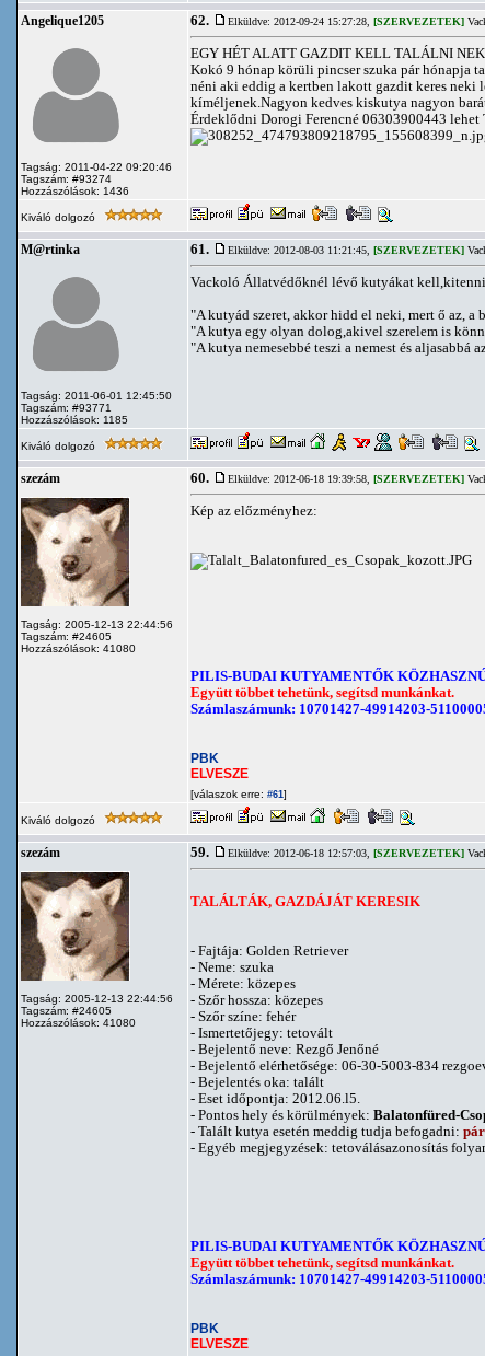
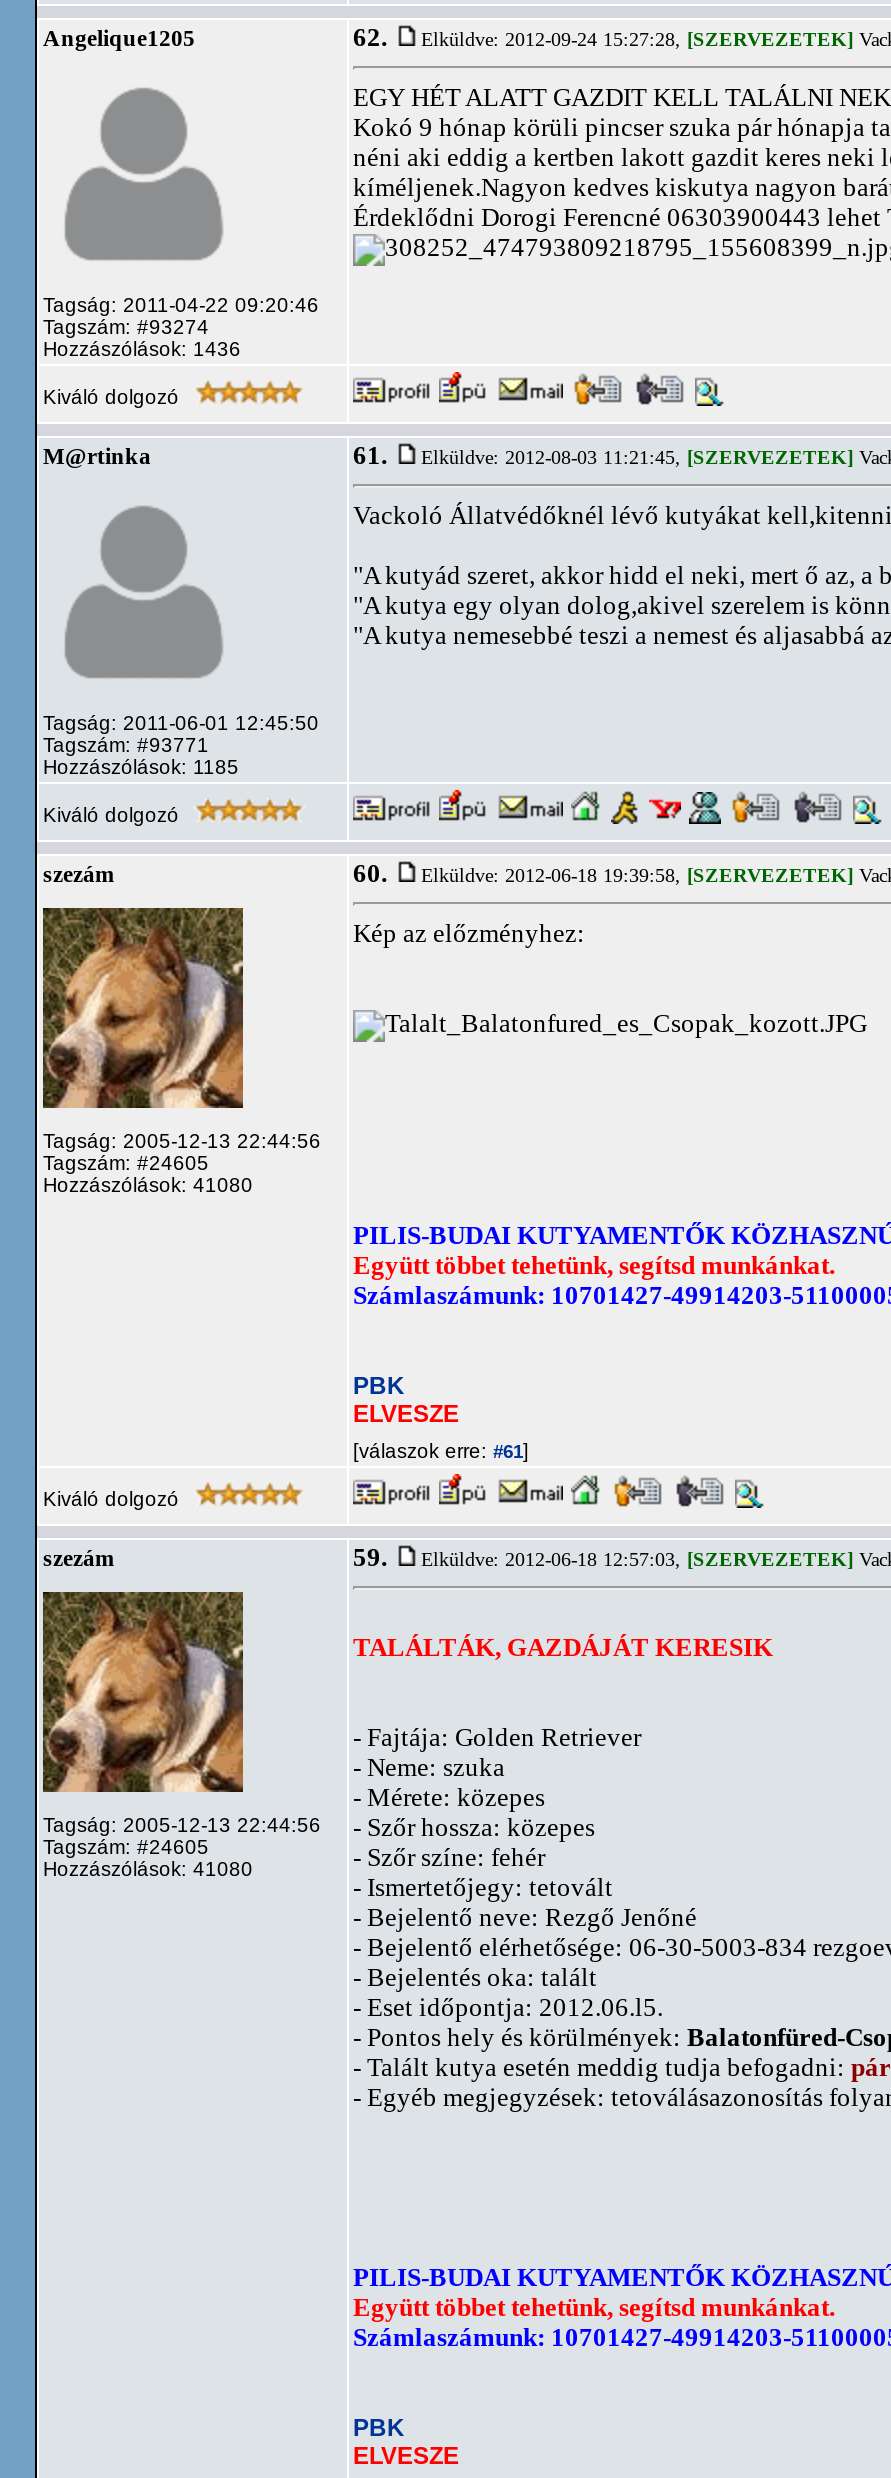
[21,498,130,607] [image] -> [43,908,245,1110] [image]
[21,872,130,982] [image] -> [43,1592,245,1794] [image]

